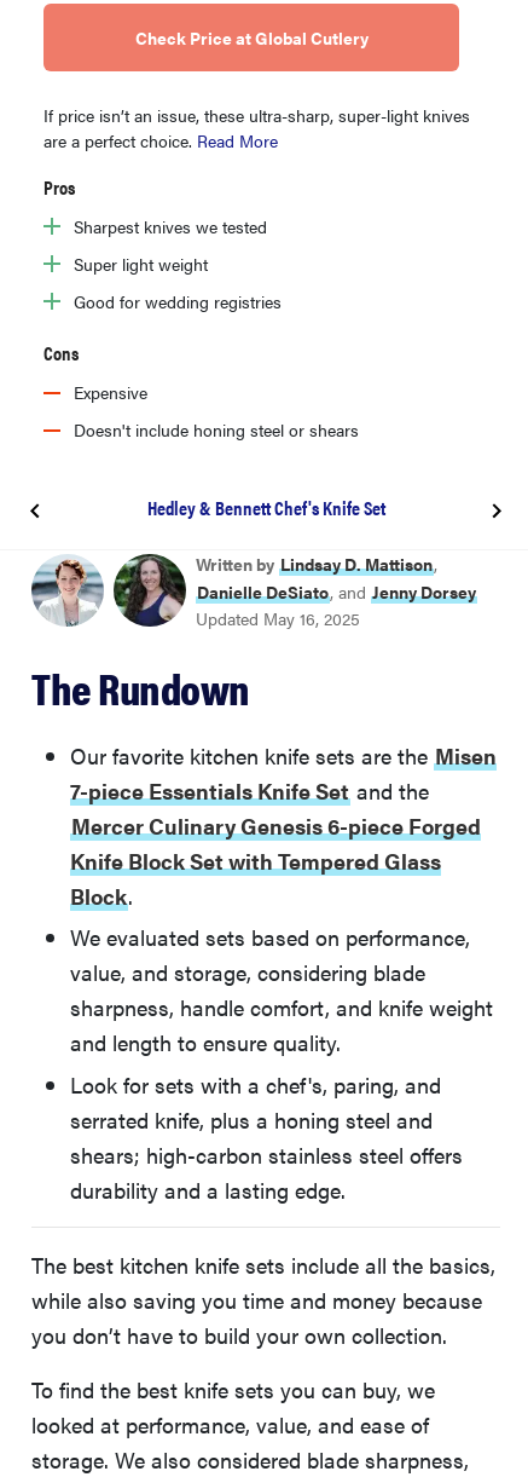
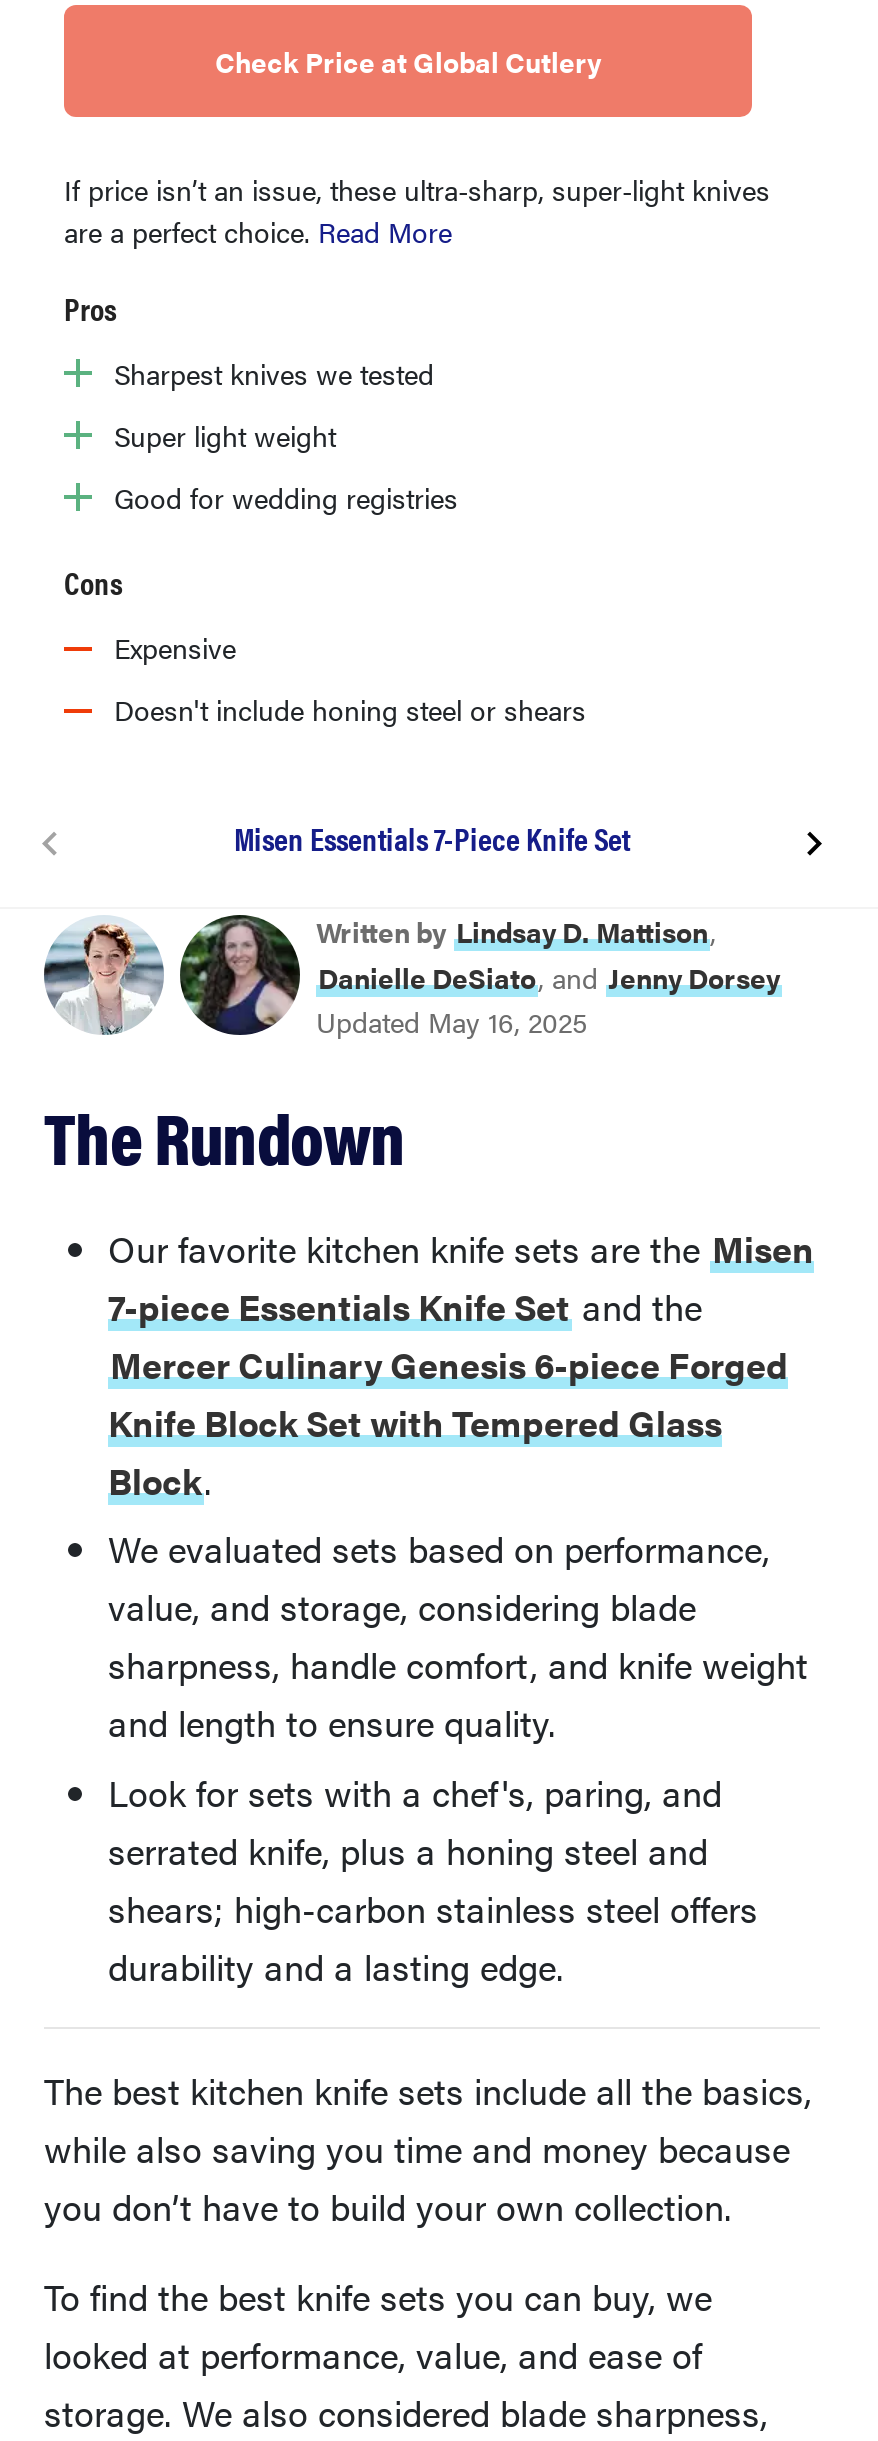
[147,493,385,521] Hedley & Bennett Chef's Knife Set -> [234,814,630,860] Misen Essentials 7-Piece Knife Set

